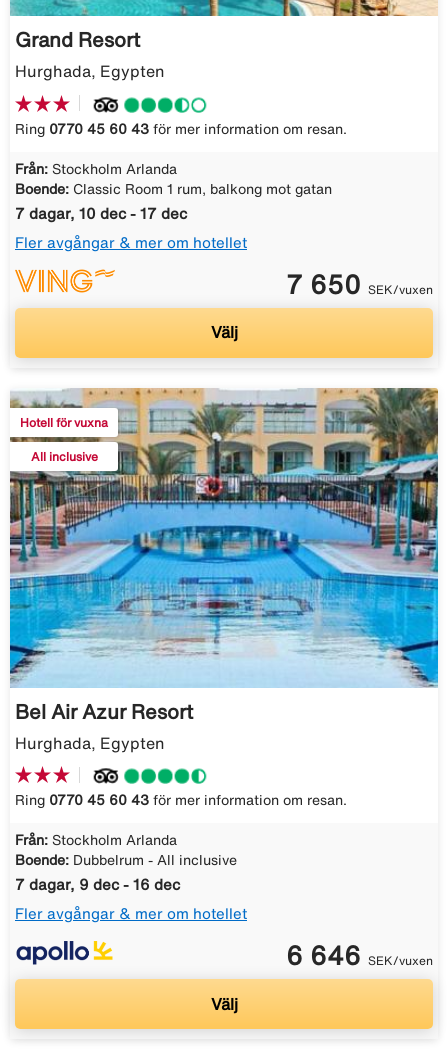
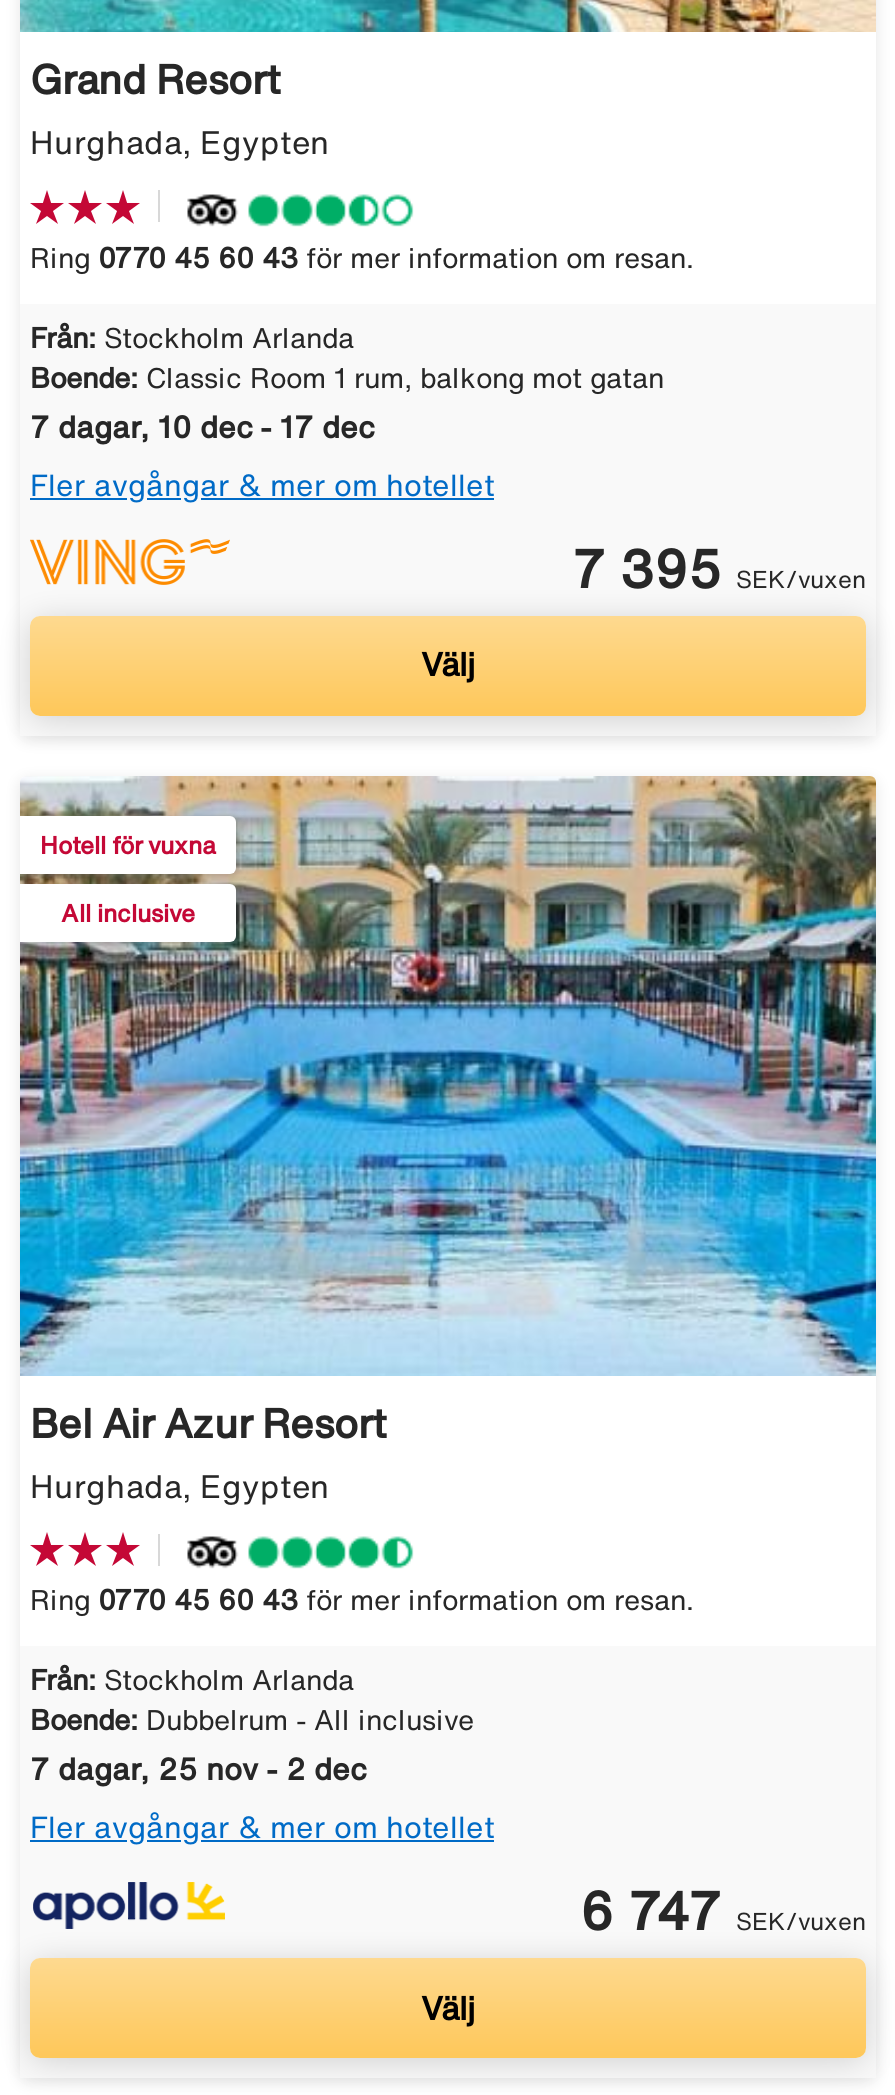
[286,271,433,297] 7 650 SEK/vuxen -> [572,542,866,594] 7 395 SEK/vuxen
[15,877,180,892] 7 dagar, 9 dec - 16 dec -> [30,1754,366,1784] 7 dagar, 25 nov - 2 dec
[286,942,433,968] 6 646 SEK/vuxen -> [580,1885,866,1937] 6 747 SEK/vuxen

